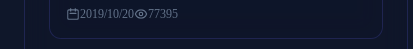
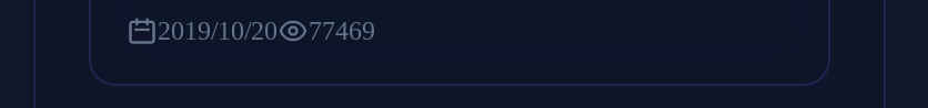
[80,7,178,21] 2019/10/20 77395 -> [158,15,375,46] 2019/10/20 77469

